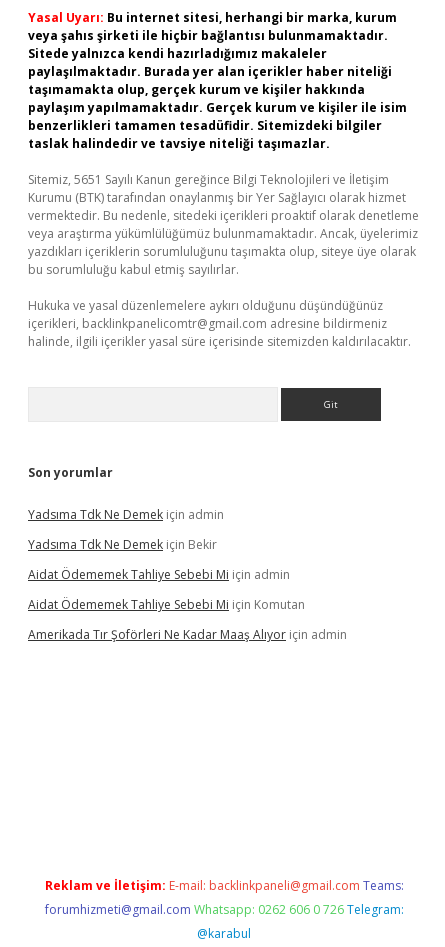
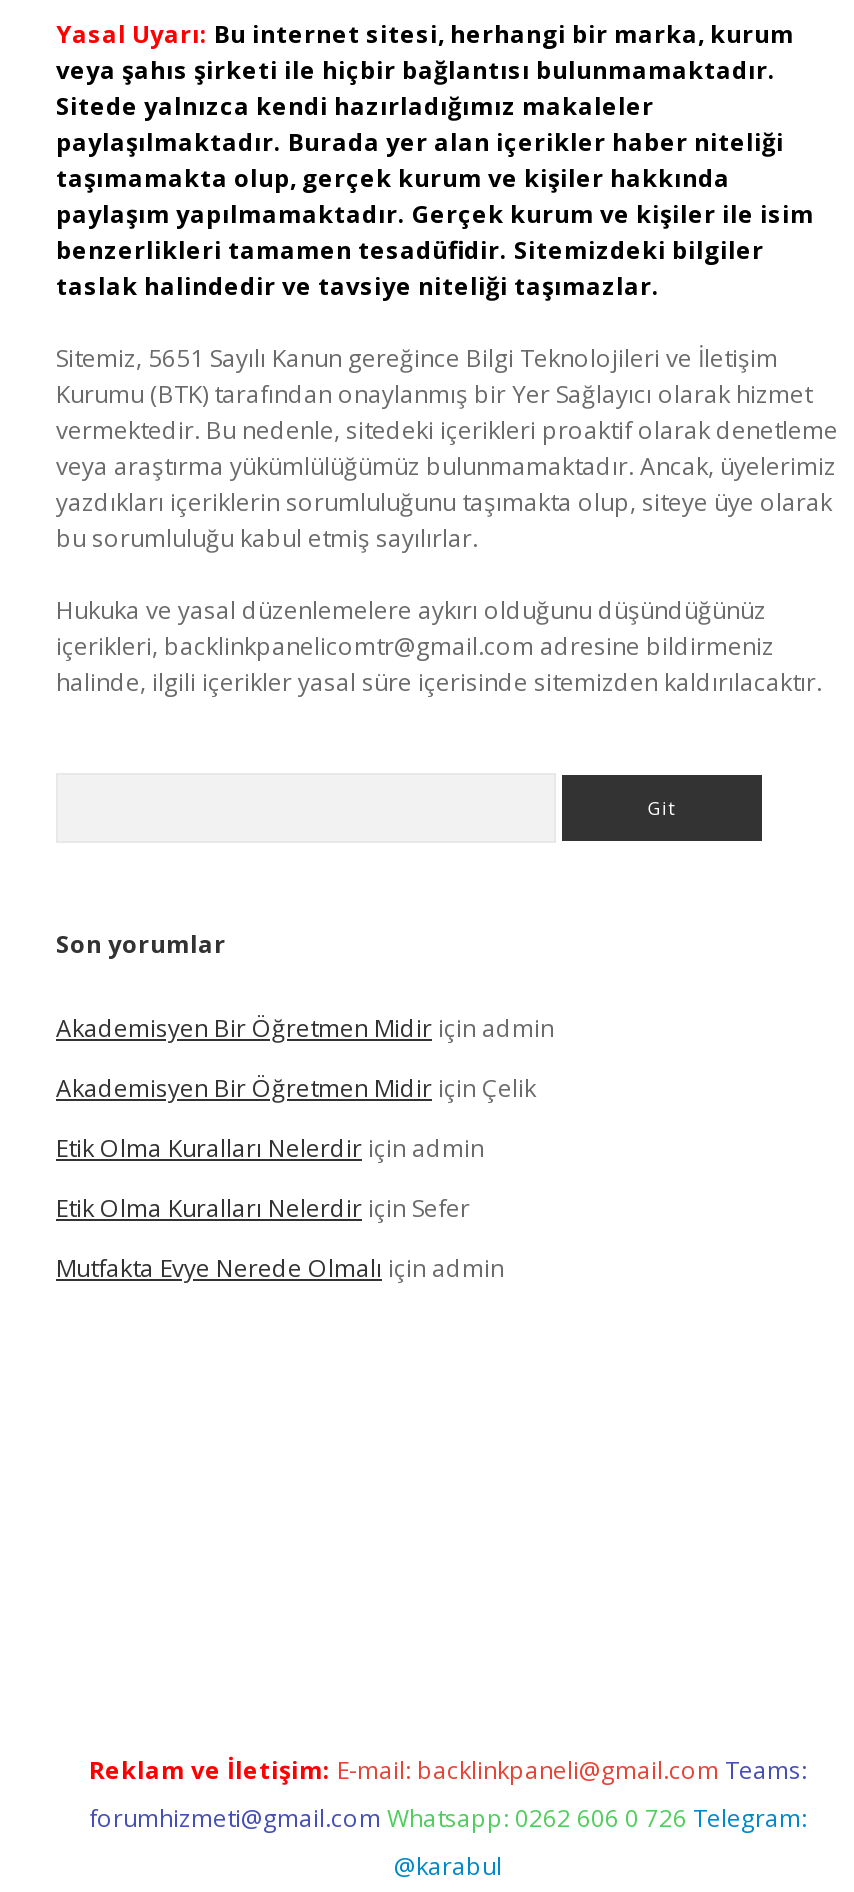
[28,506,224,523] Yadsıma Tdk Ne Demek için admin -> [56,1011,554,1045] Akademisyen Bir Öğretmen Midir için admin
[28,536,217,553] Yadsıma Tdk Ne Demek için Bekir -> [56,1071,536,1105] Akademisyen Bir Öğretmen Midir için Çelik
[28,566,290,583] Aidat Ödememek Tahliye Sebebi Mi için admin -> [56,1131,484,1165] Etik Olma Kuralları Nelerdir için admin
[28,596,305,613] Aidat Ödememek Tahliye Sebebi Mi için Komutan -> [56,1191,470,1225] Etik Olma Kuralları Nelerdir için Sefer
[28,626,347,643] Amerikada Tır Şoförleri Ne Kadar Maaş Alıyor için admin -> [56,1251,504,1285] Mutfakta Evye Nerede Olmalı için admin

